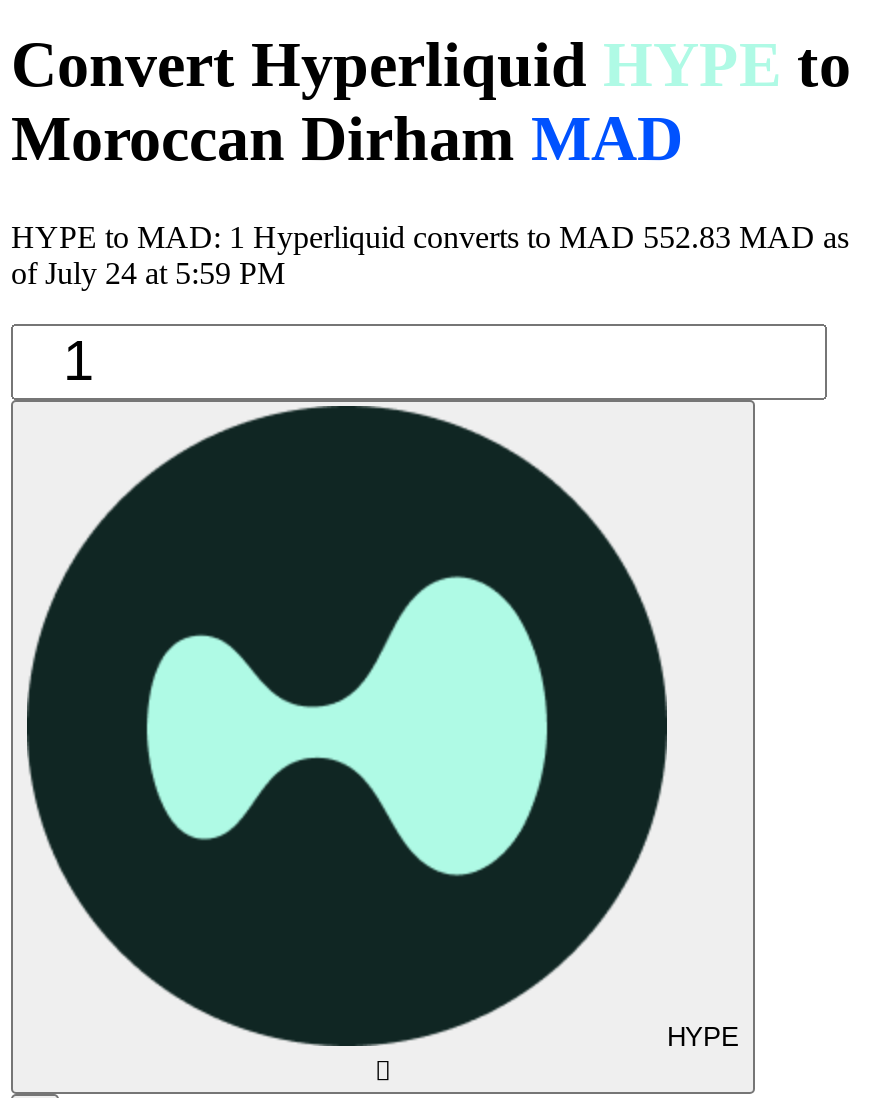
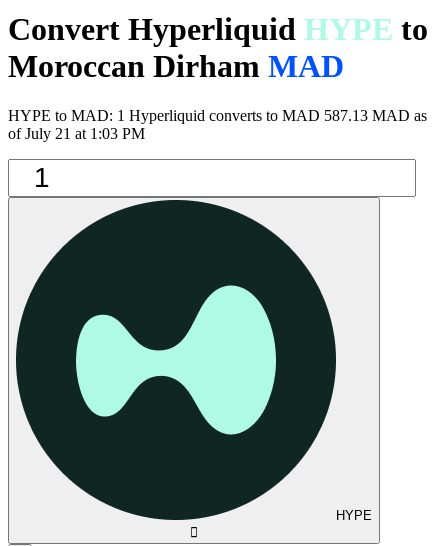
[11,220,849,254] HYPE to MAD: 1 Hyperliquid converts to MAD 552.83 MAD as -> [8,107,427,124] HYPE to MAD: 1 Hyperliquid converts to MAD 587.13 MAD as
[11,256,285,290] of July 24 at 5:59 PM -> [8,125,145,142] of July 21 at 1:03 PM

